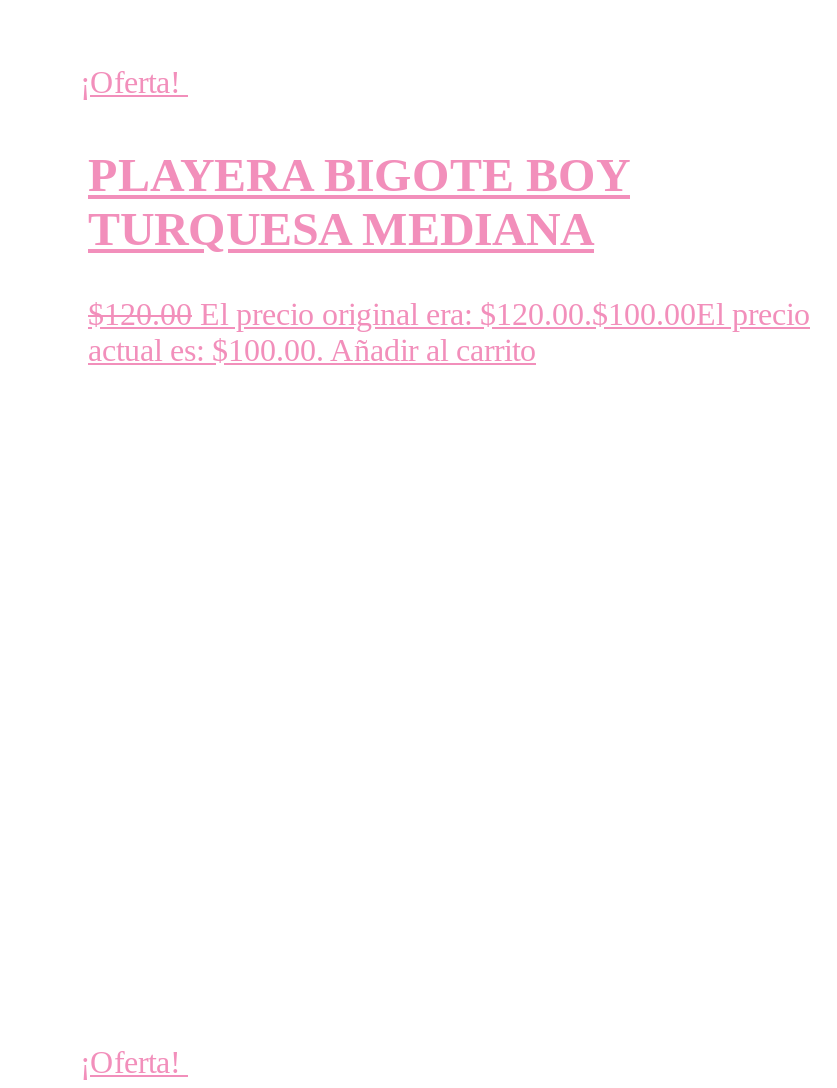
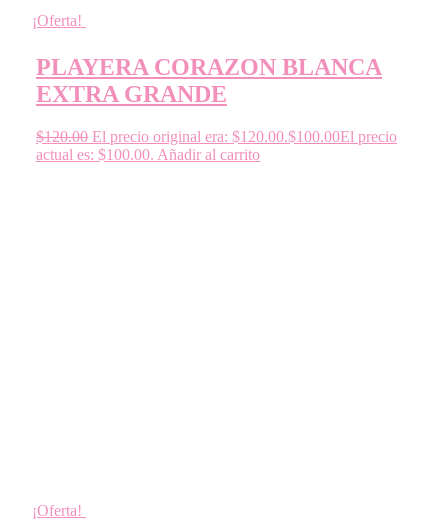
[88,148,630,254] PLAYERA BIGOTE BOY | TURQUESA MEDIANA -> [36,54,382,107] PLAYERA CORAZON BLANCA | EXTRA GRANDE

